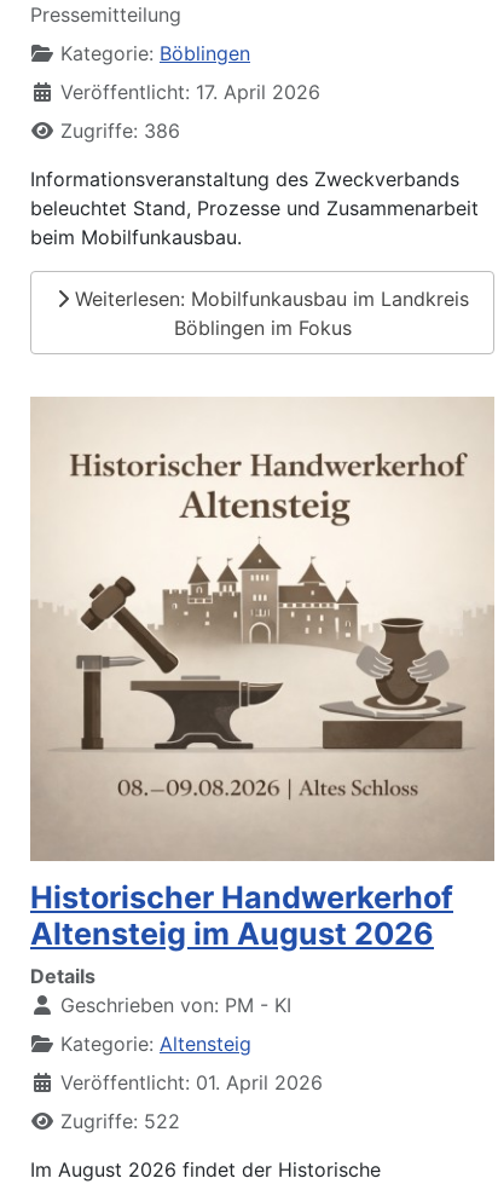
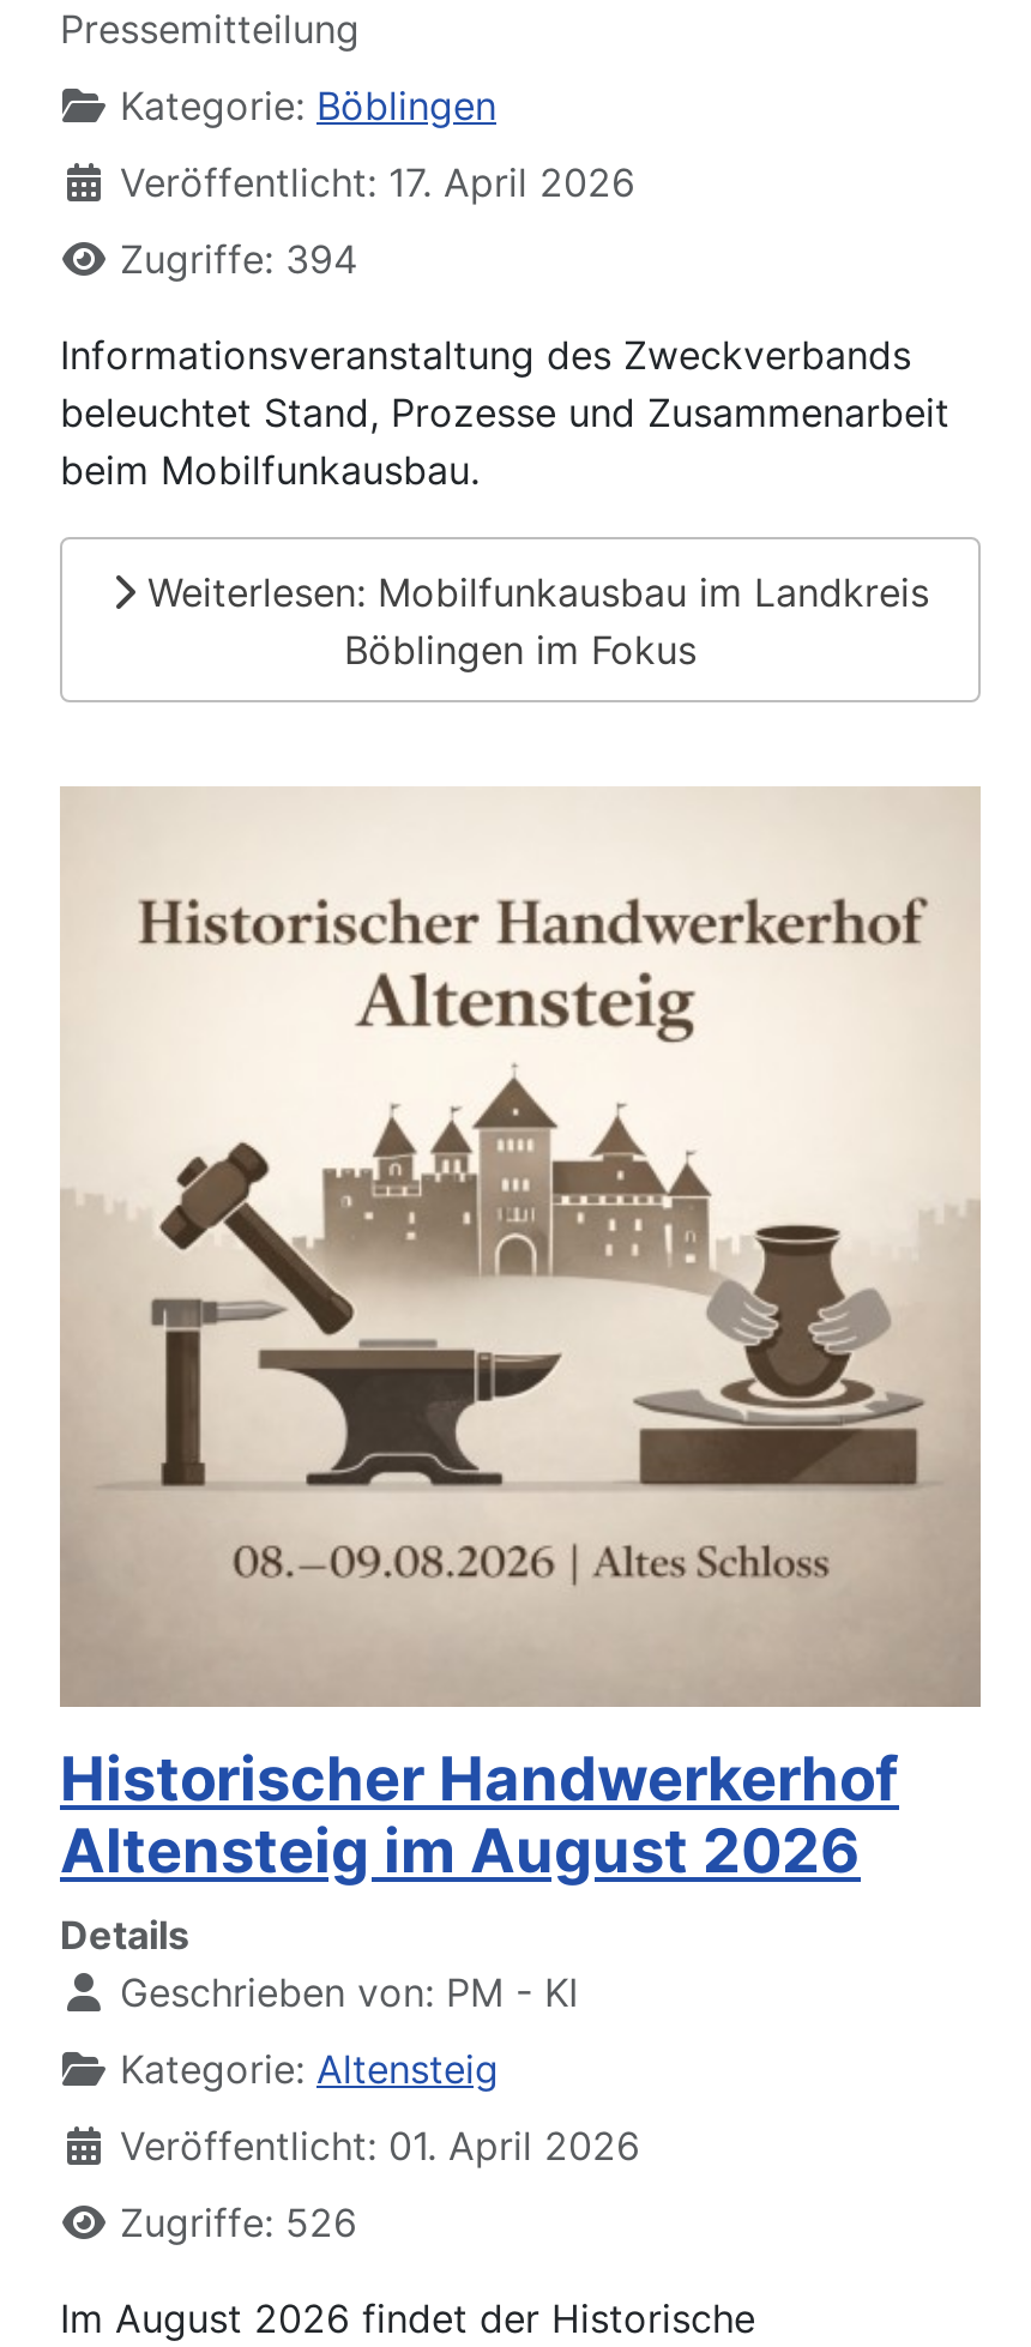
[60,119,180,143] Zugriffe: 386 -> [120,235,357,283] Zugriffe: 394
[60,1109,180,1133] Zugriffe: 522 -> [120,2199,357,2247] Zugriffe: 526

